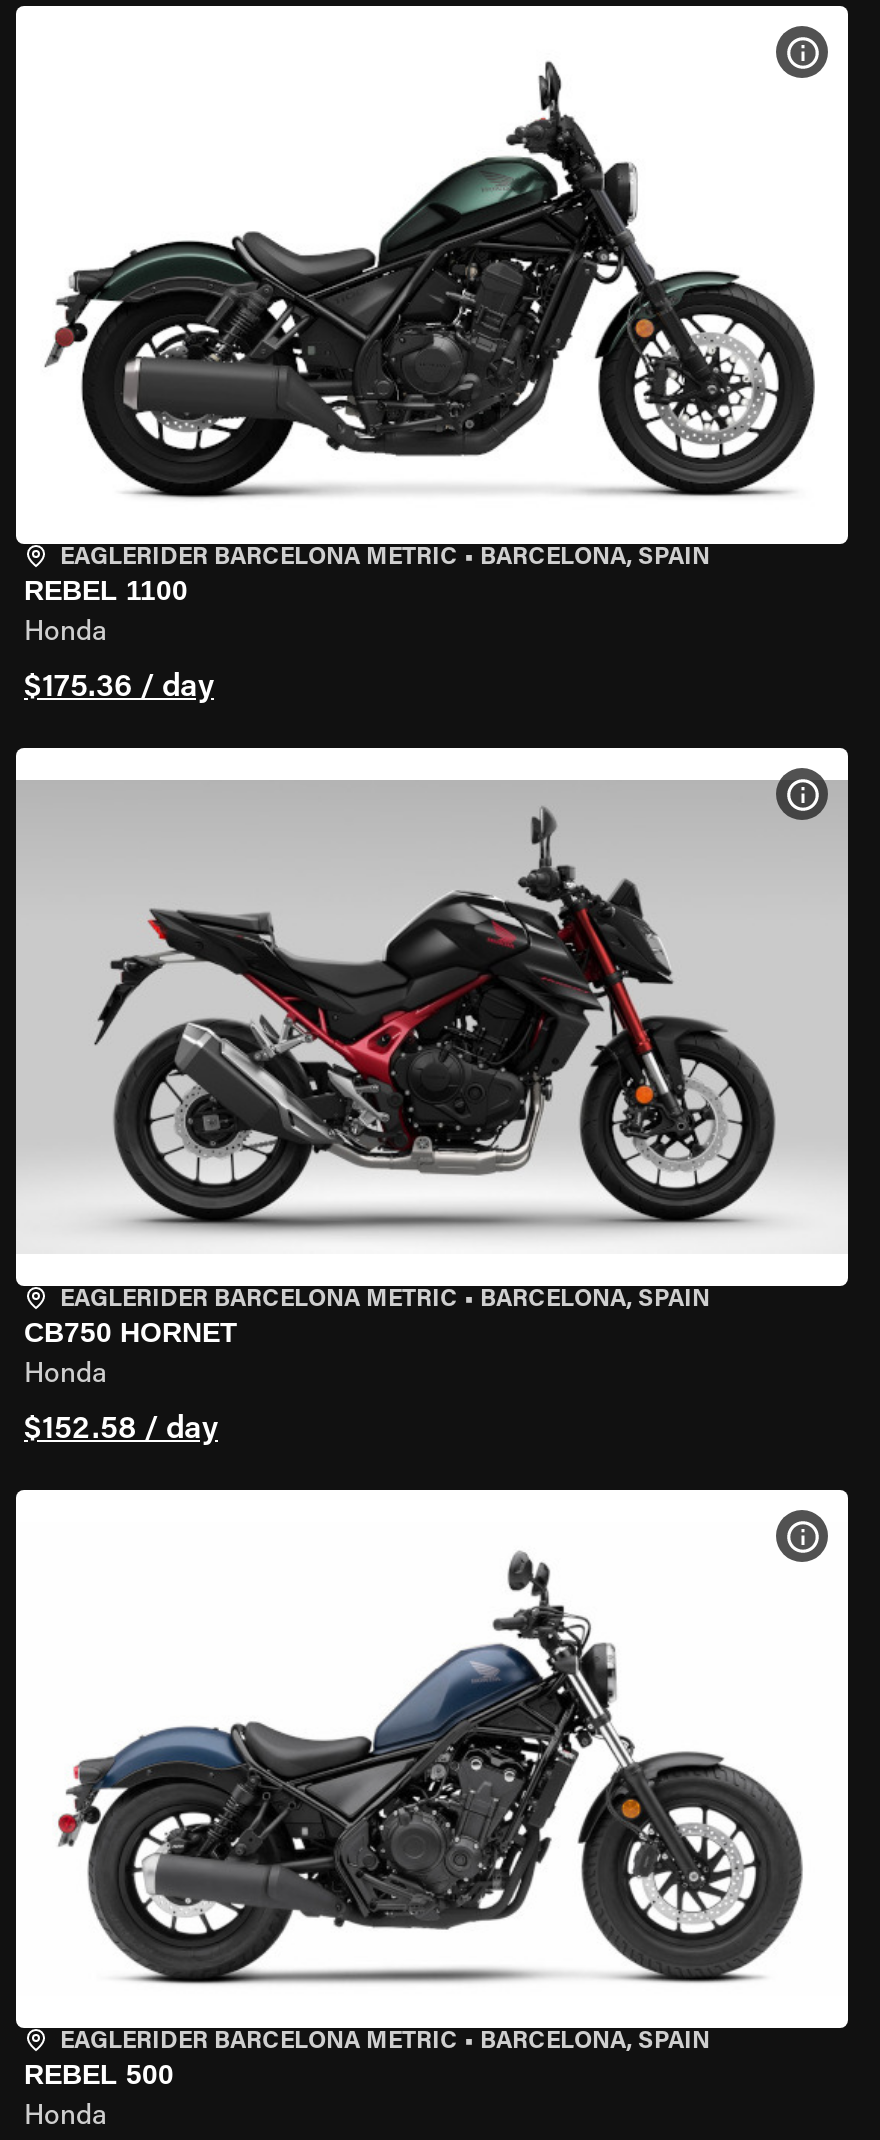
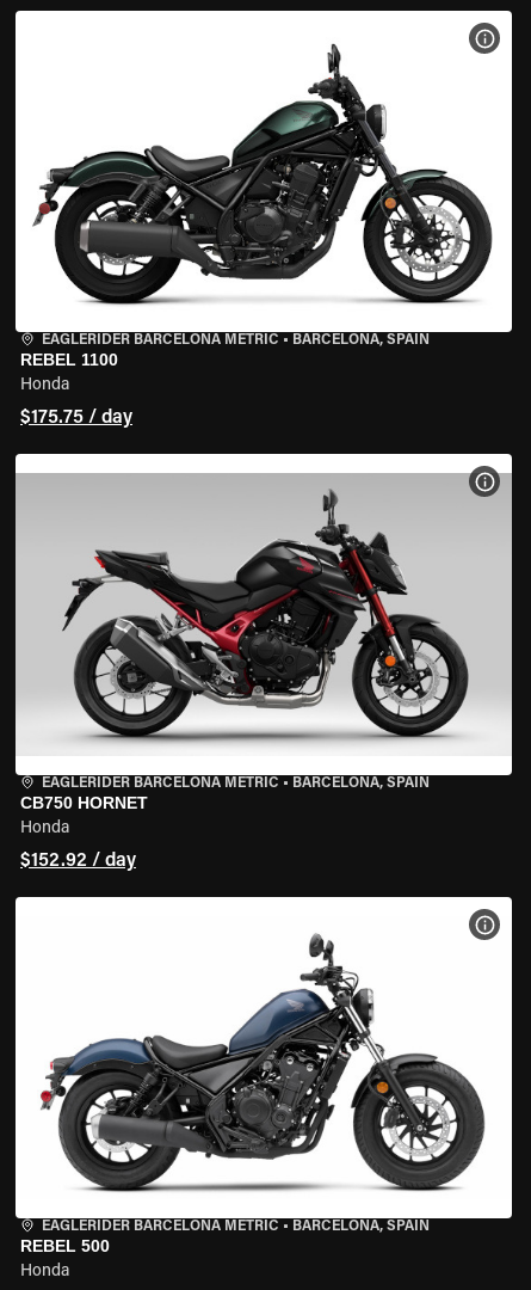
[24,672,214,704] $175.36 / day -> [20,408,132,428] $175.75 / day
[24,1414,218,1446] $152.58 / day -> [20,852,136,871] $152.92 / day

